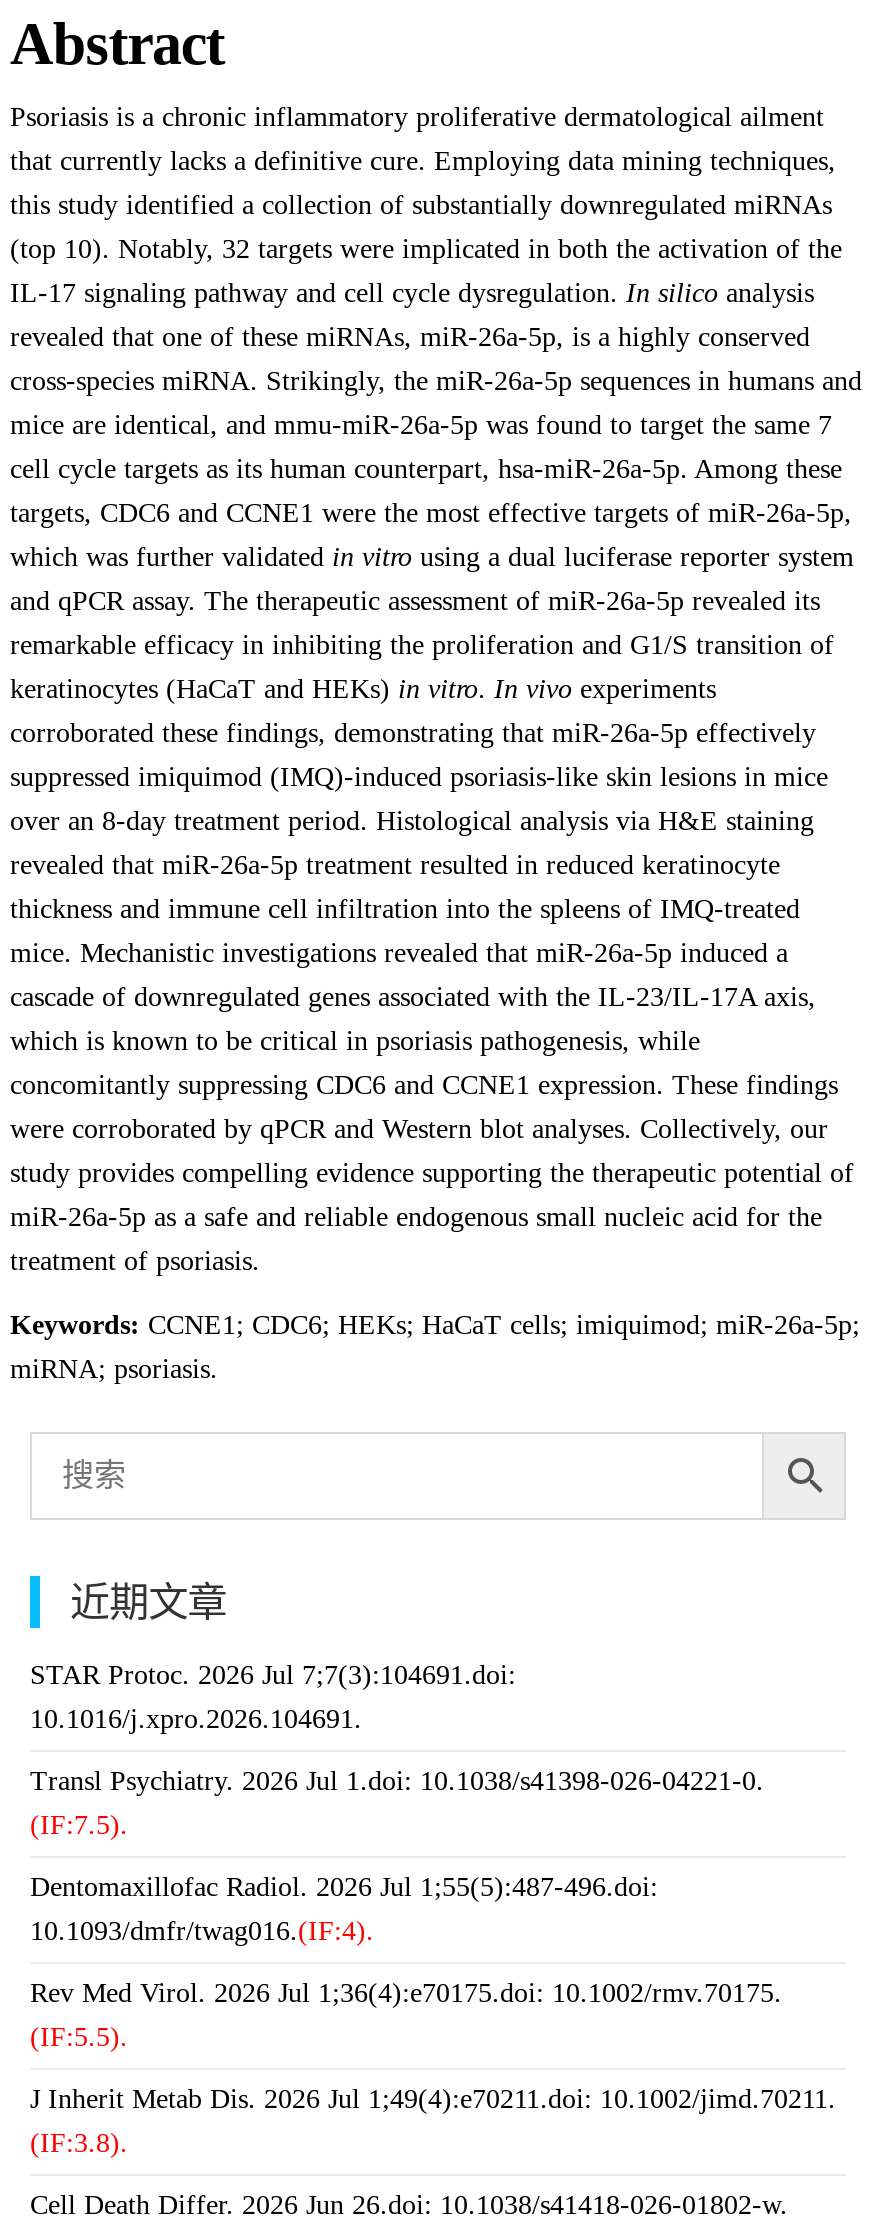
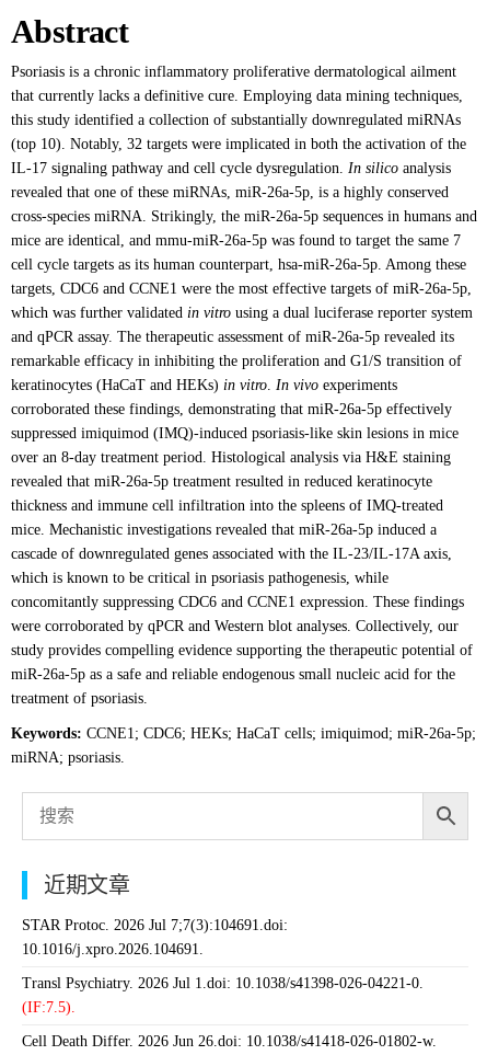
[30,1872,836,2158] Dentomaxillofac Radiol. 2026 Jul 1;55(5):487-496.doi: | 10.1093/dmfr/twag016.(IF:4). | Rev Med Virol. 2026 Jul 1;36(4):e70175.doi: 10.1002/rmv.70175. | (IF:5.5). | J Inherit Metab Dis. 2026 Jul 1;49(4):e70211.doi: 10.1002/jimd.70211. | (IF:3.8). -> none

